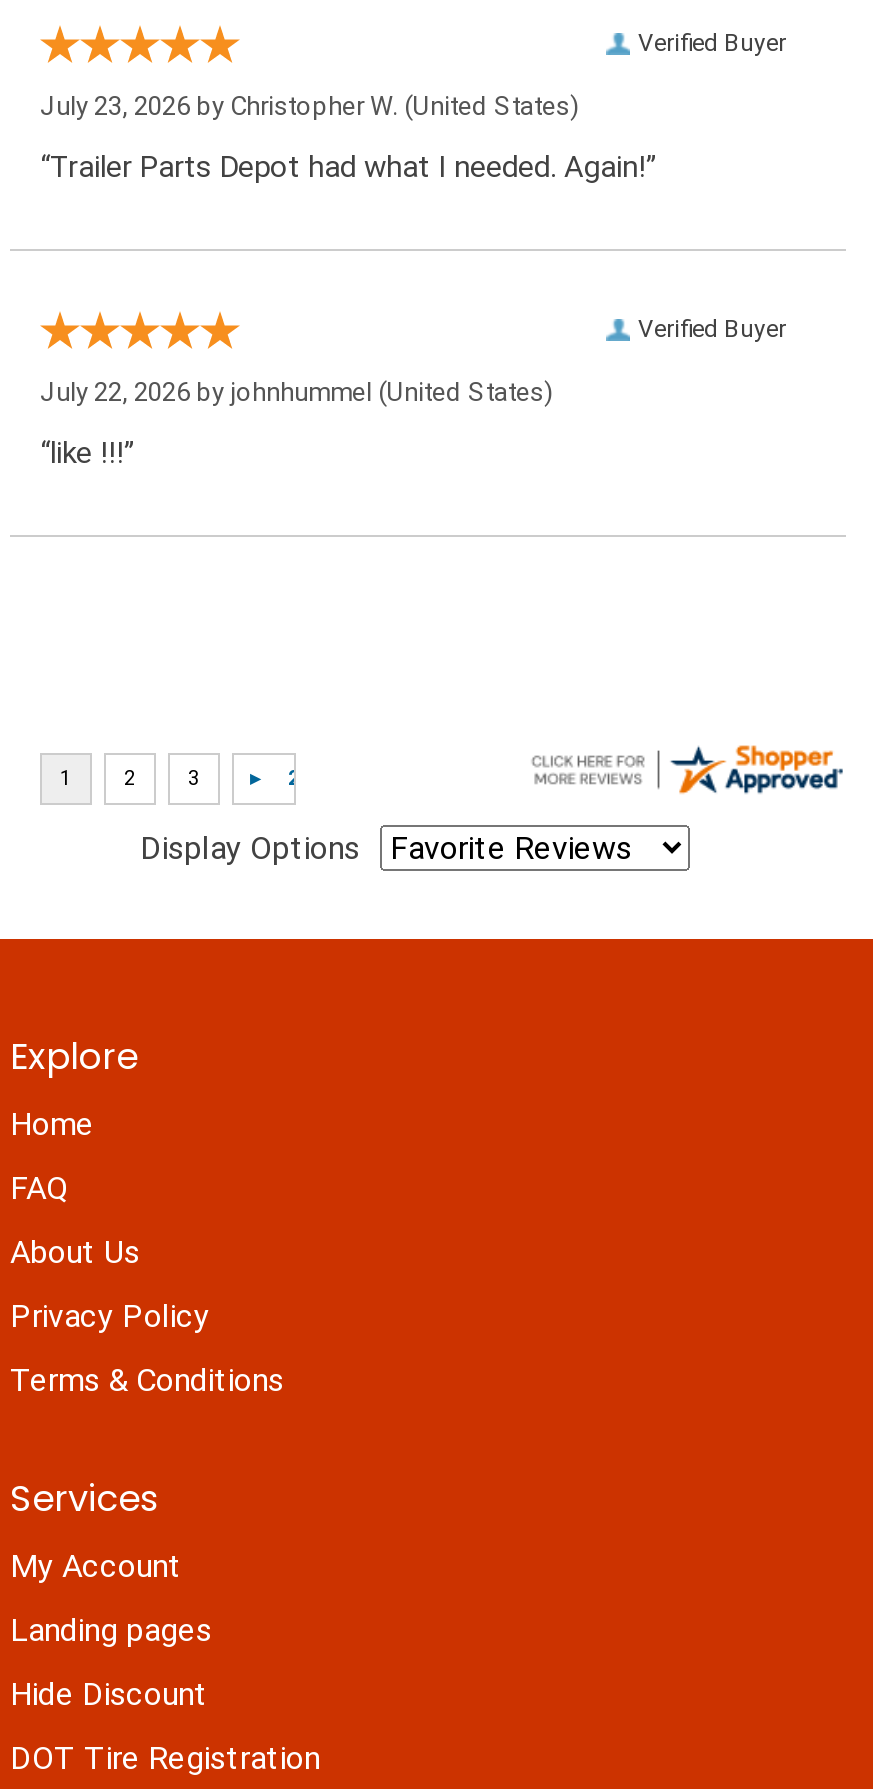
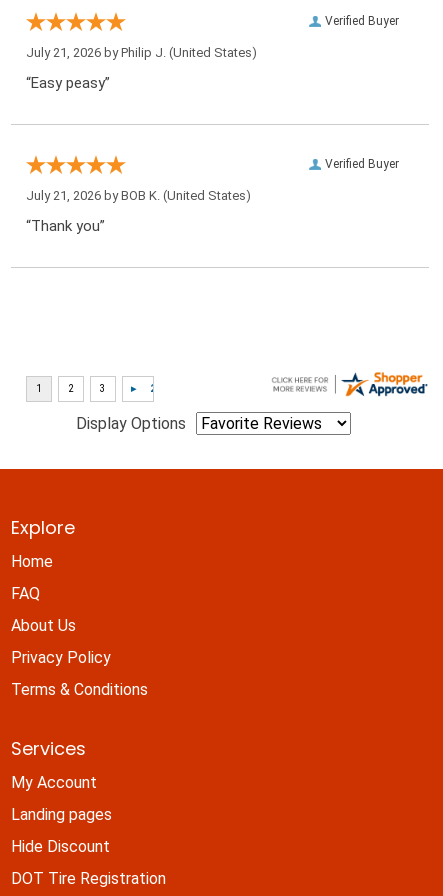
[40,91,580,121] July 23, 2026 by Christopher W. (United States) -> [26,45,257,60] July 21, 2026 by Philip J. (United States)
[40,149,656,185] “Trailer Parts Depot had what I needed. Again!” -> [26,74,110,92] “Easy peasy”
[40,377,554,407] July 22, 2026 by johnhummel (United States) -> [26,188,251,203] July 21, 2026 by BOB K. (United States)
[40,435,134,471] “like !!!” -> [26,217,105,235] “Thank you”

